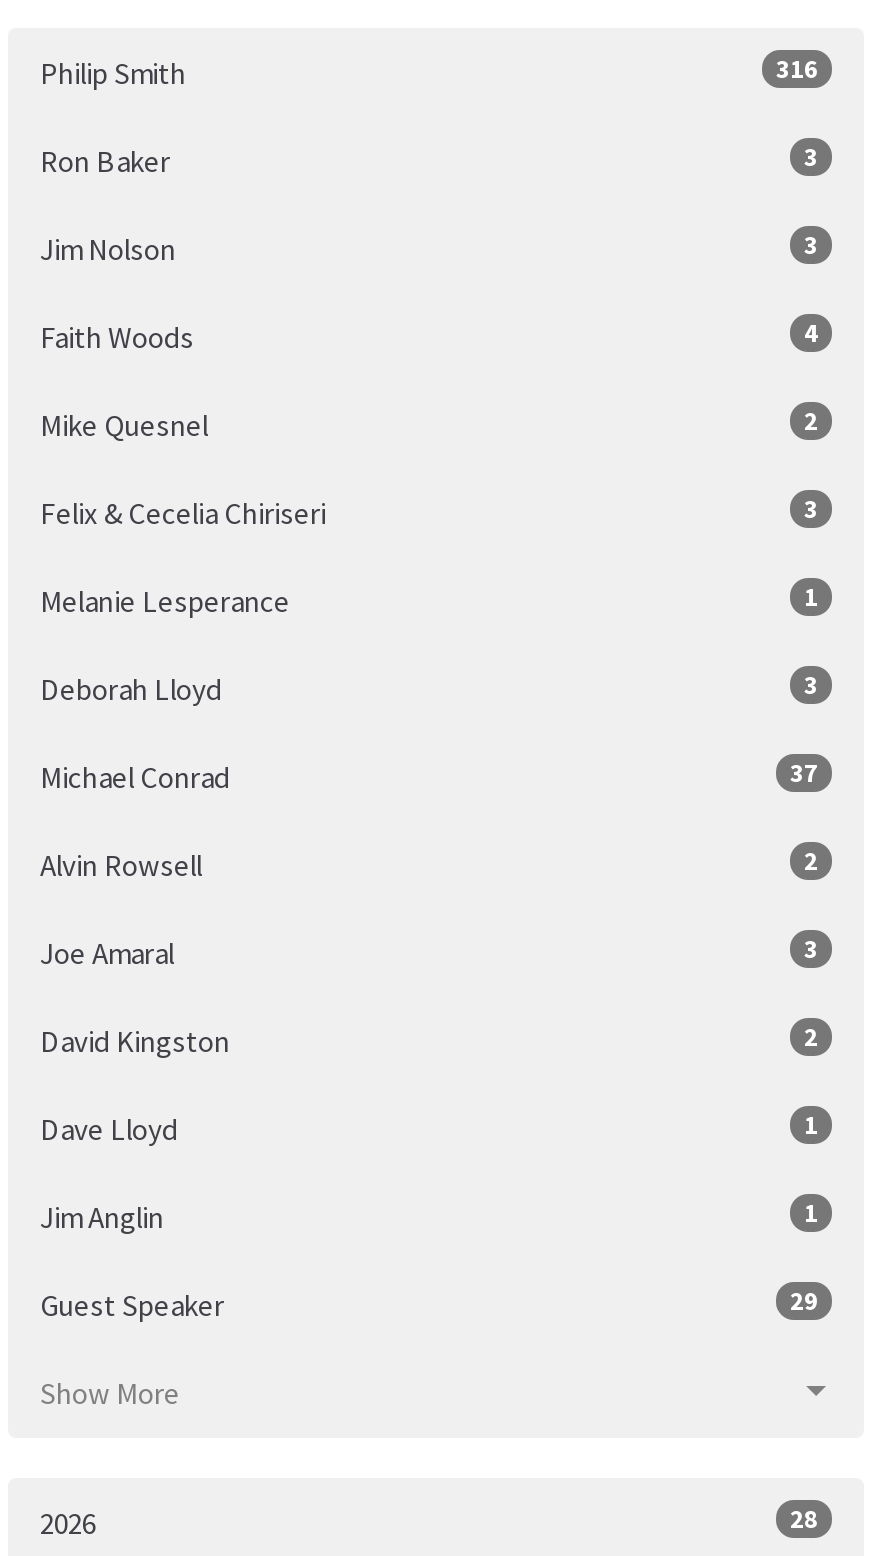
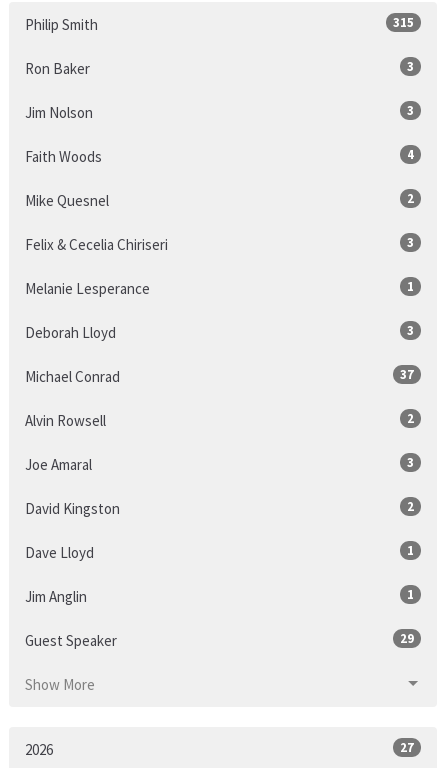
[776,52,818,86] 316 -> [393,14,414,31] 315
[790,1502,818,1536] 28 -> [400,739,414,756] 27

